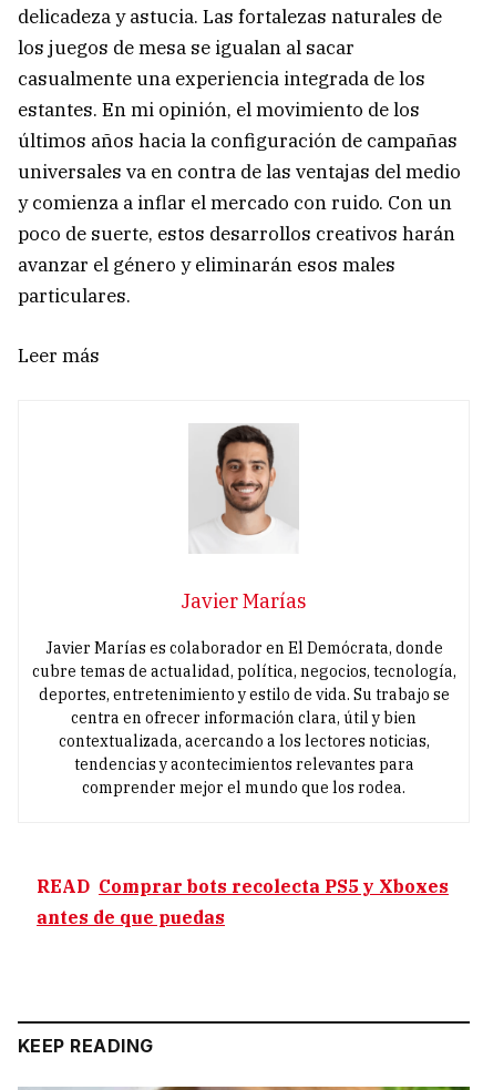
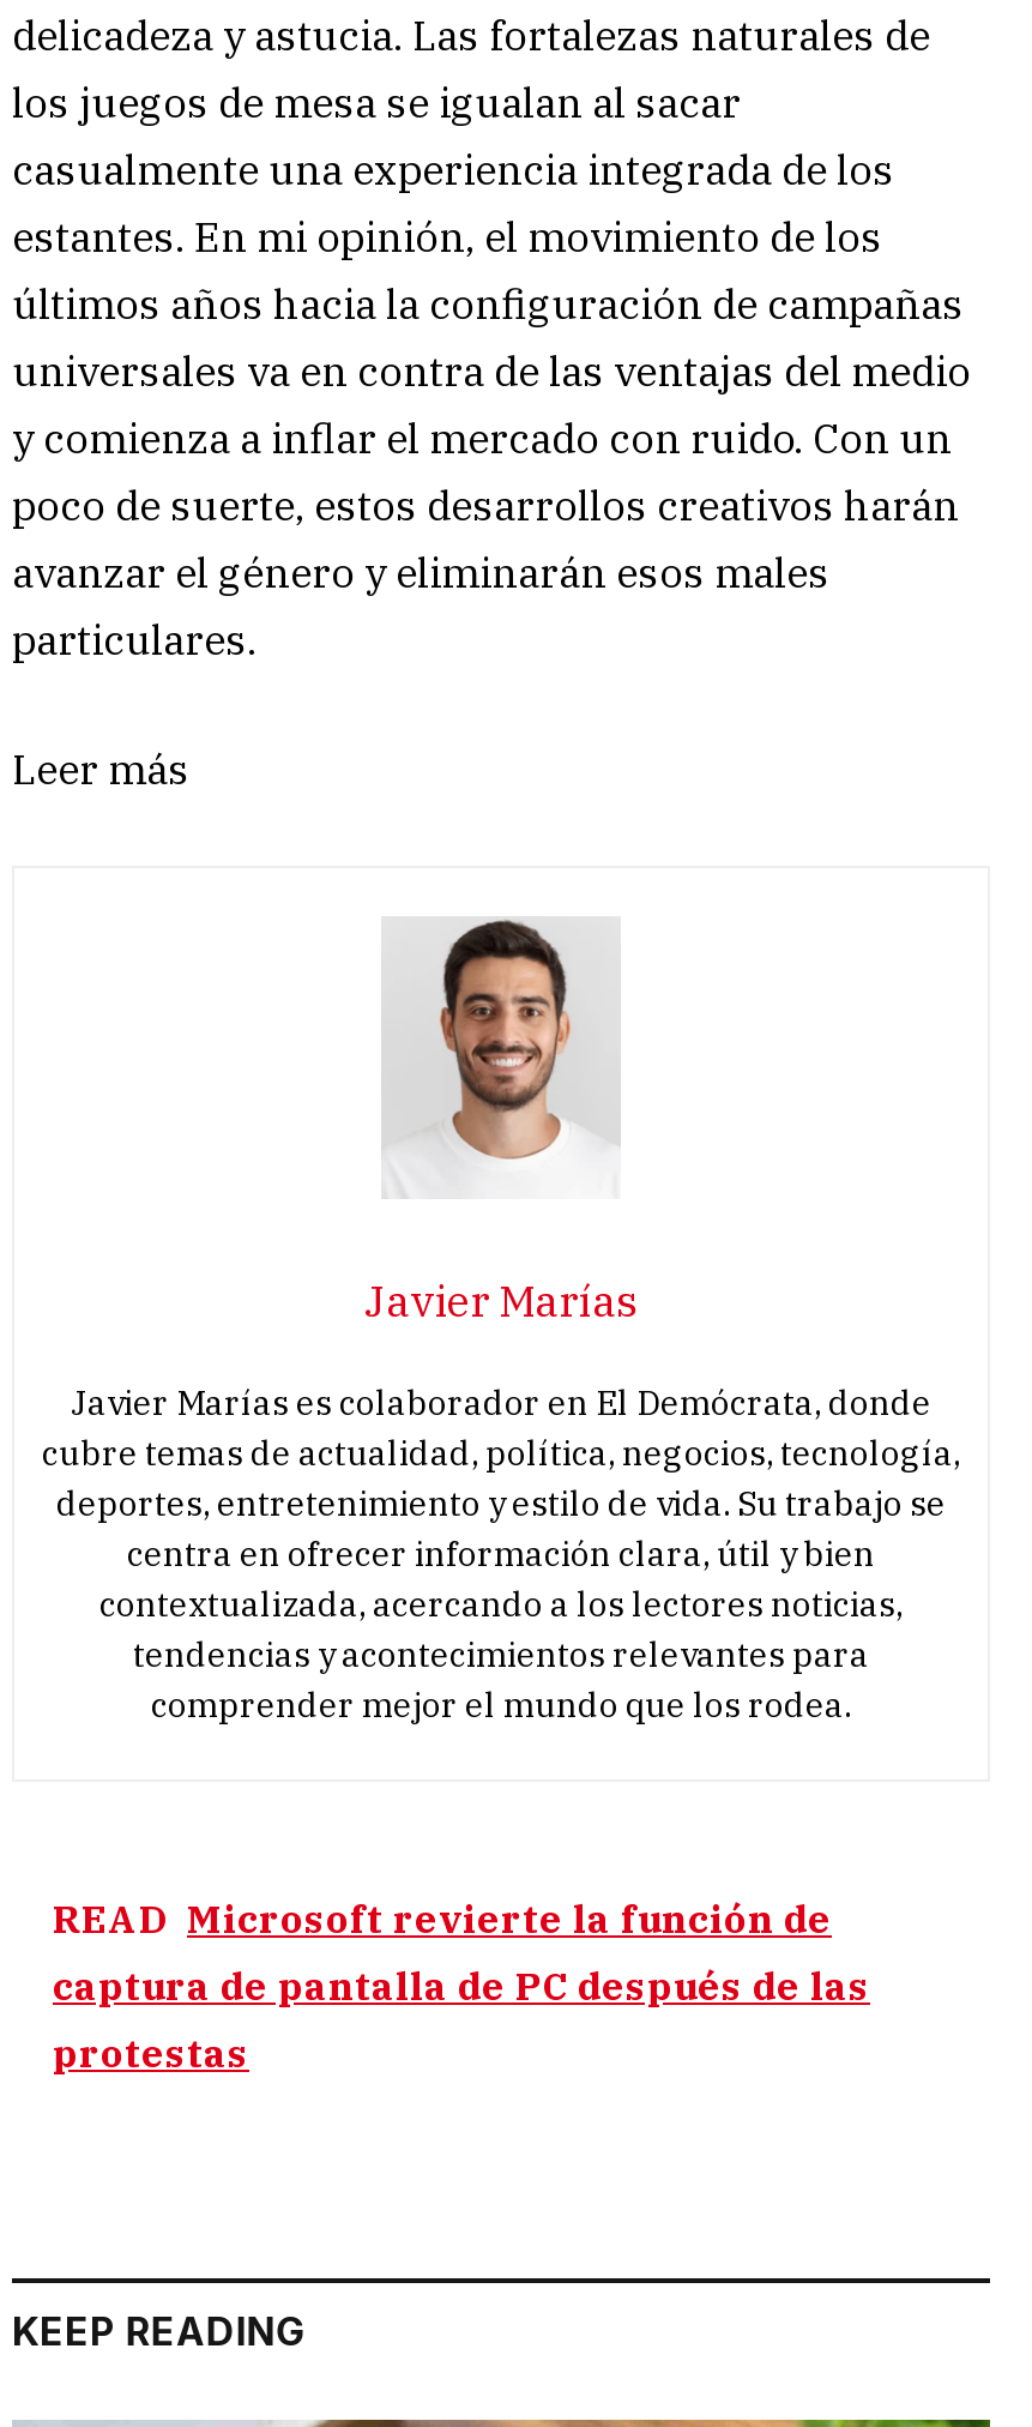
[37,875,449,928] READ Comprar bots recolecta PS5 y Xboxes | antes de que puedas -> [53,1894,870,2076] READ Microsoft revierte la función de | captura de pantalla de PC después de las | protestas

